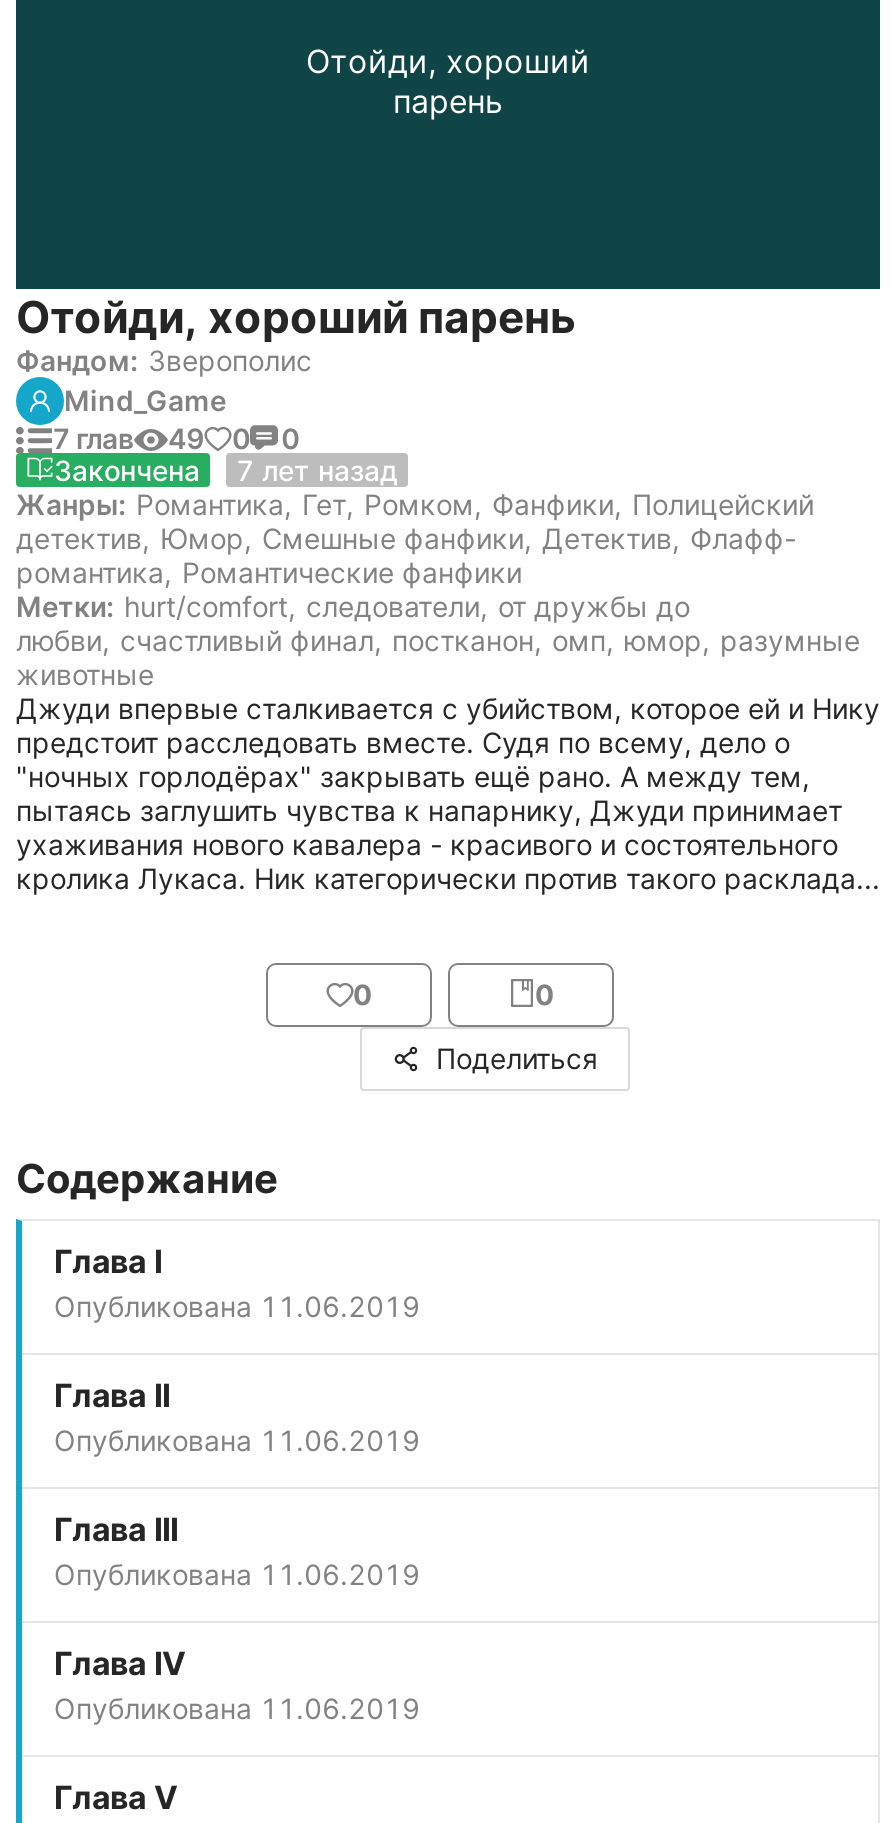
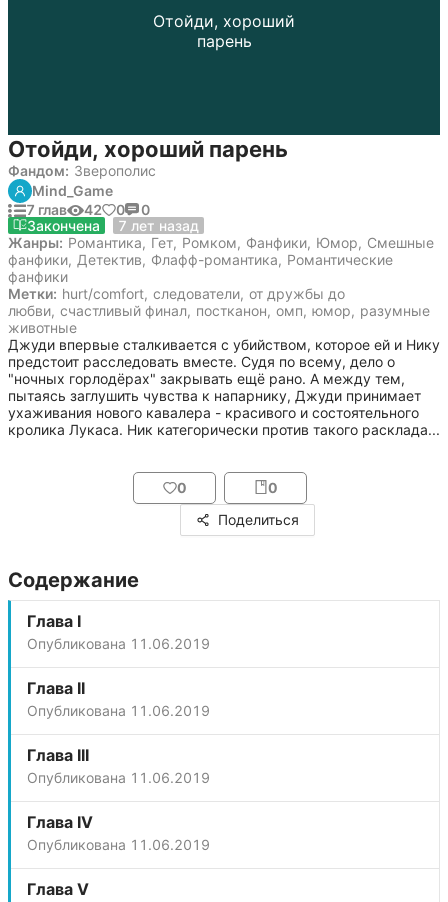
[52,421,299,455] 7 глав 49 0 0 -> [26,201,150,218] 7 глав 42 0 0
[16,487,814,589] Жанры: Романтика, Гет, Ромком, Фанфики, Полицейский | детектив, Юмор, Смешные фанфики, Детектив, Флафф- | романтика, Романтические фанфики -> [8,234,434,285] Жанры: Романтика, Гет, Ромком, Фанфики, Юмор, Смешные | фанфики, Детектив, Флафф-романтика, Романтические | фанфики

